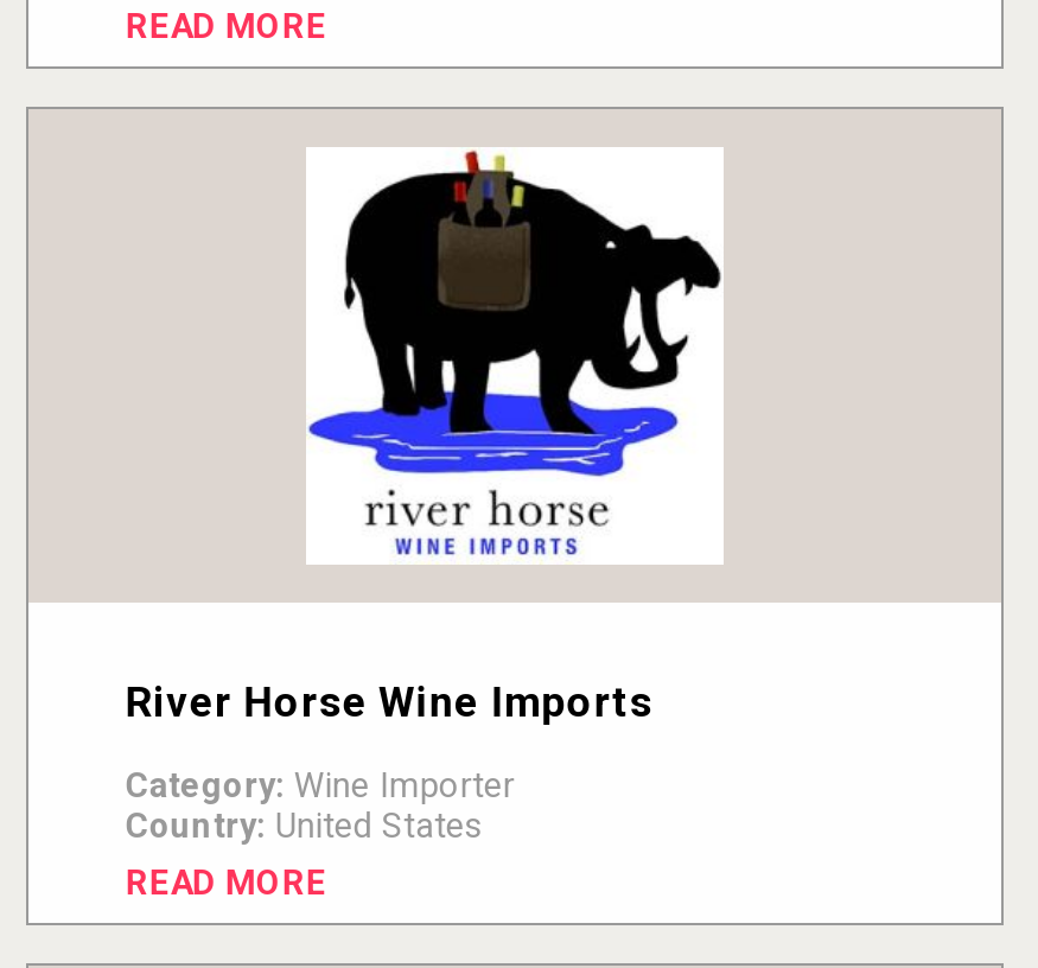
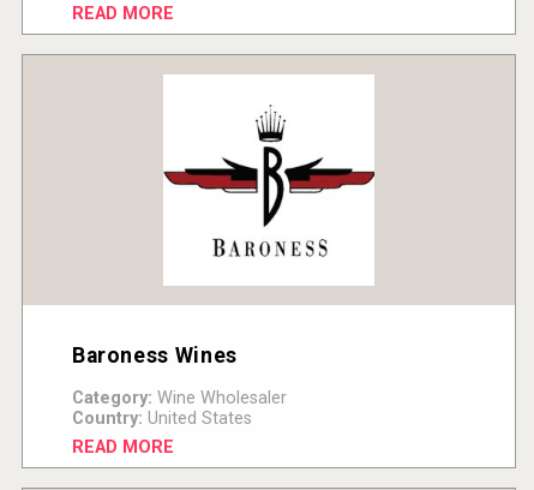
[306,149,724,558] [image] -> [163,76,376,281] [image]
[126,679,653,726] River Horse Wine Imports -> [72,344,237,368] Baroness Wines
[126,767,515,807] Category: Wine Importer -> [72,388,287,409] Category: Wine Wholesaler

